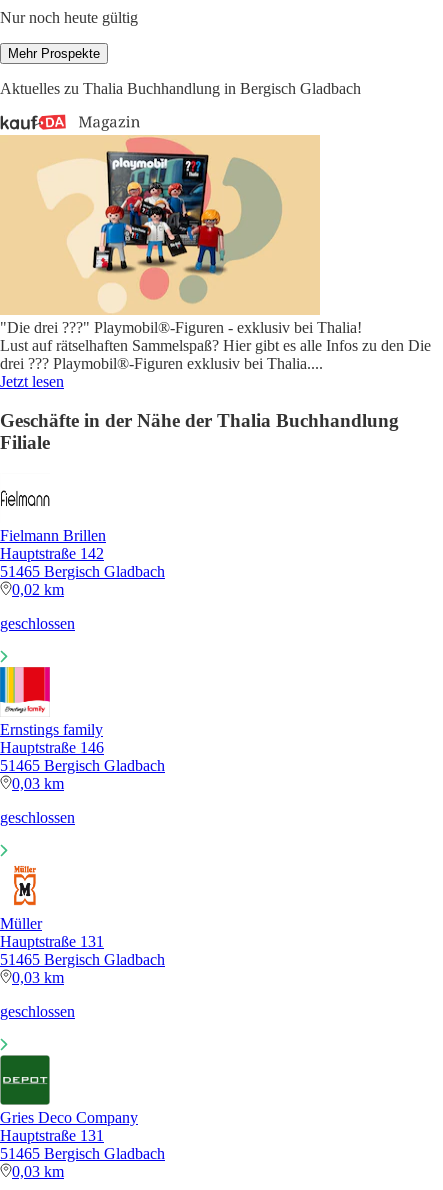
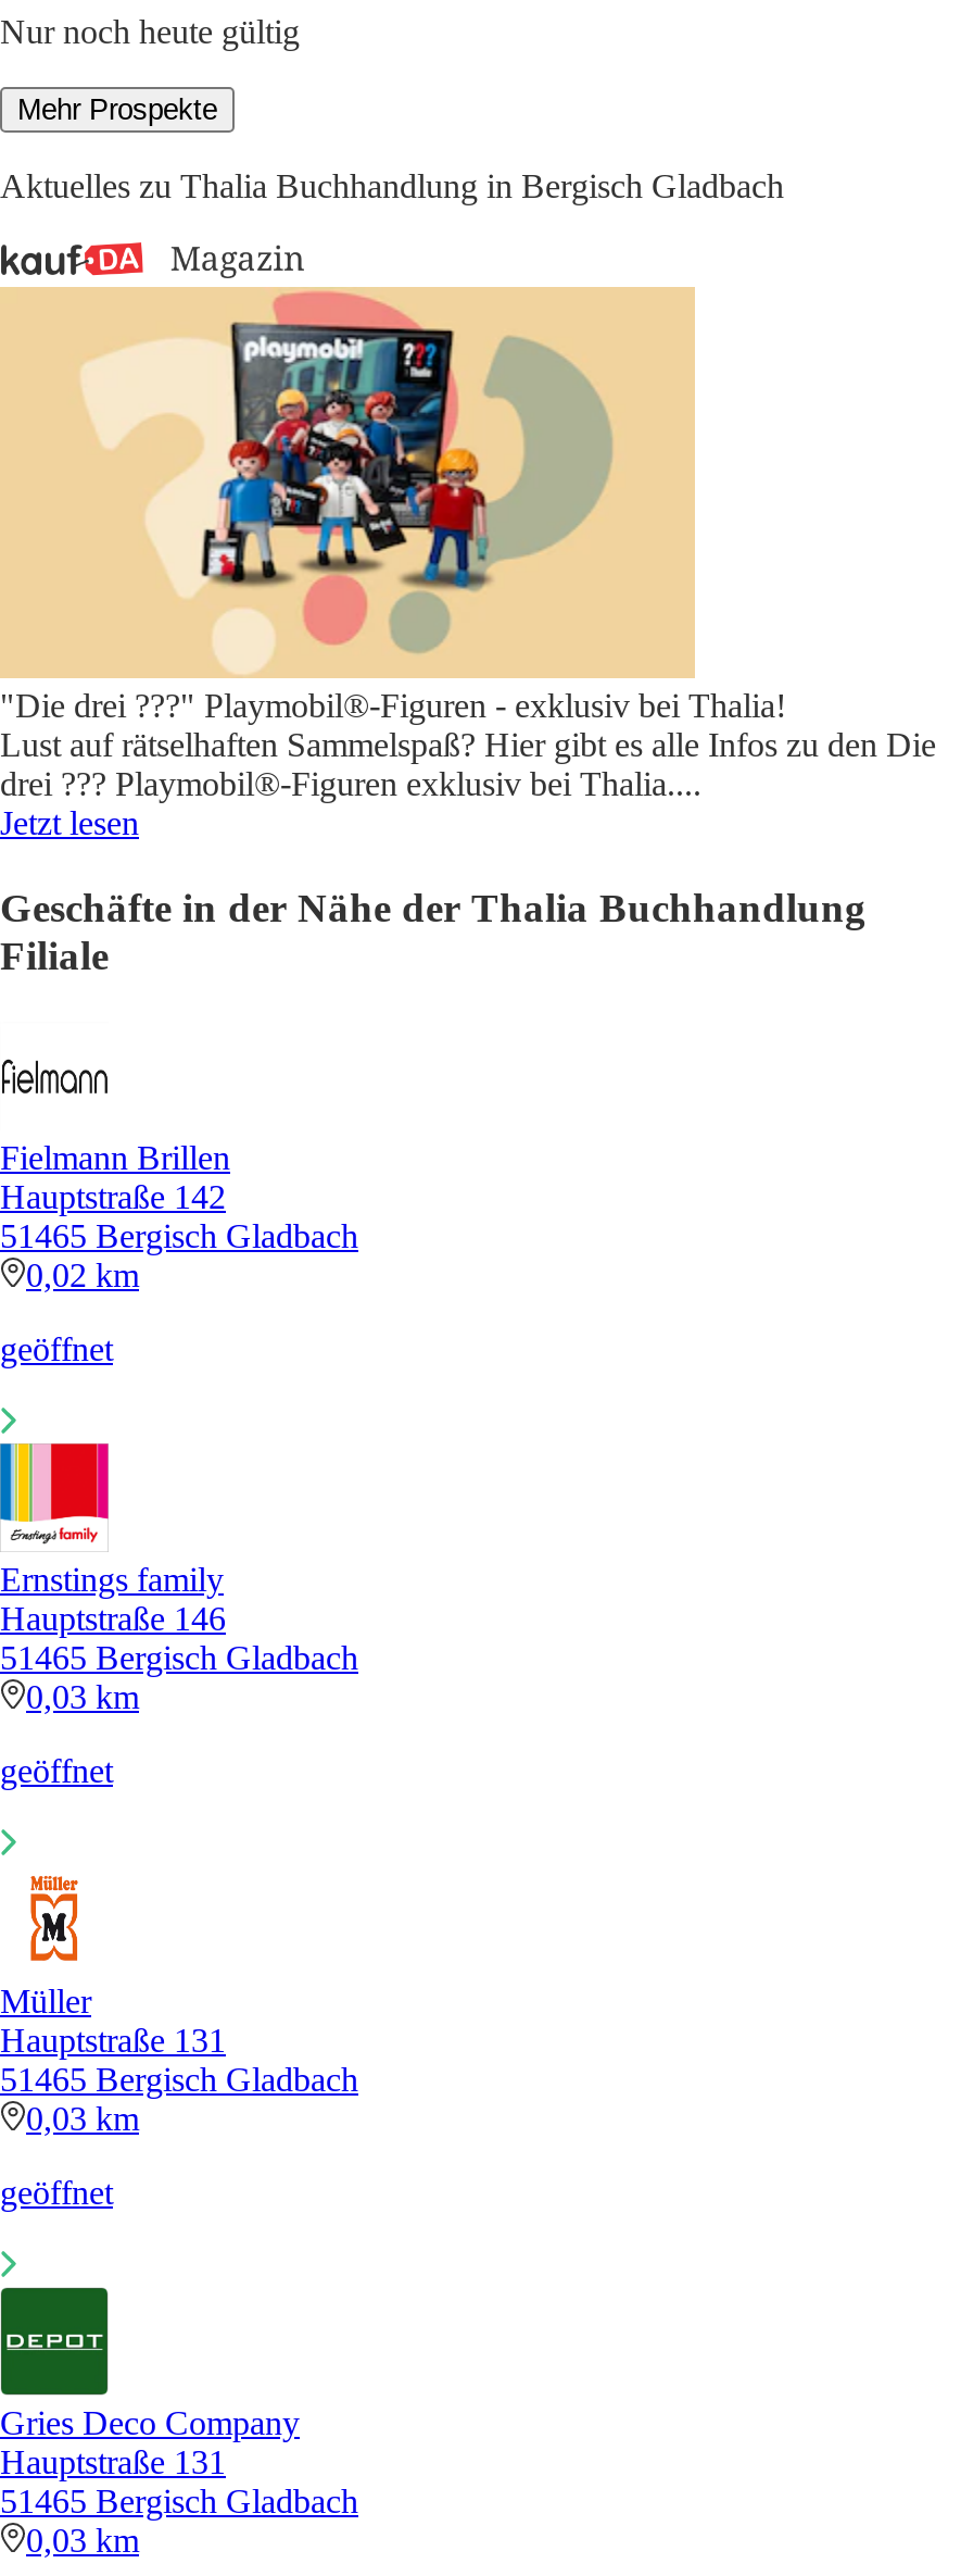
[0,615,75,632] geschlossen -> [0,1330,113,1367] geöffnet
[0,809,75,826] geschlossen -> [0,1752,113,1789] geöffnet
[0,1003,75,1020] geschlossen -> [0,2174,113,2211] geöffnet

